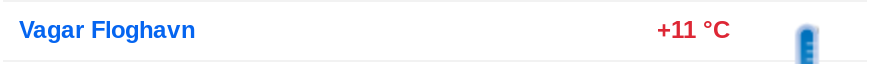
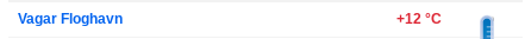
[657,16,731,44] +11 °C -> [396,11,442,27] +12 °C

